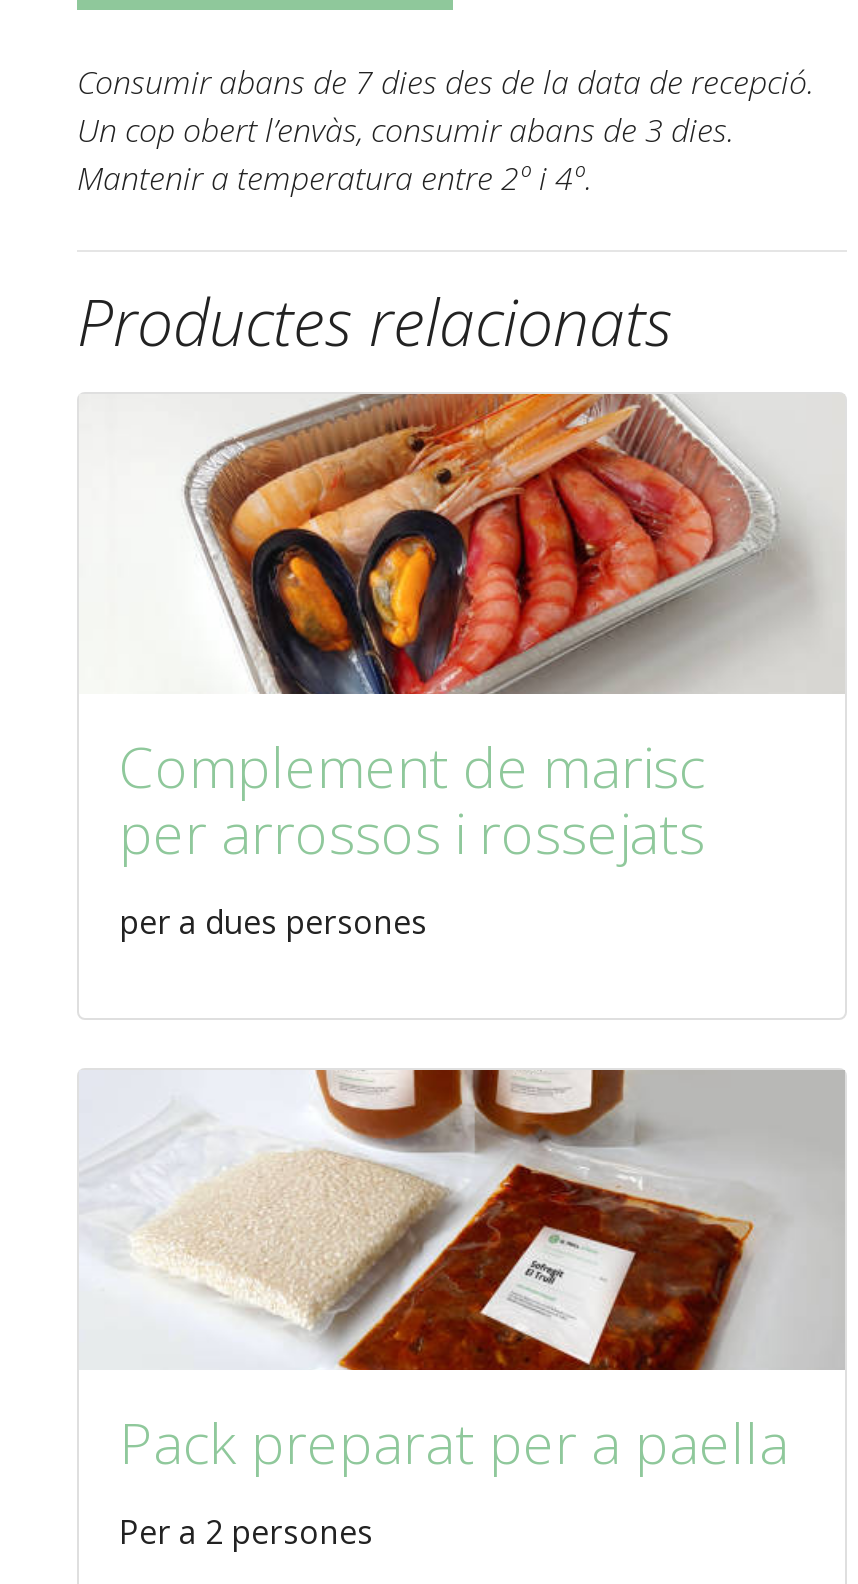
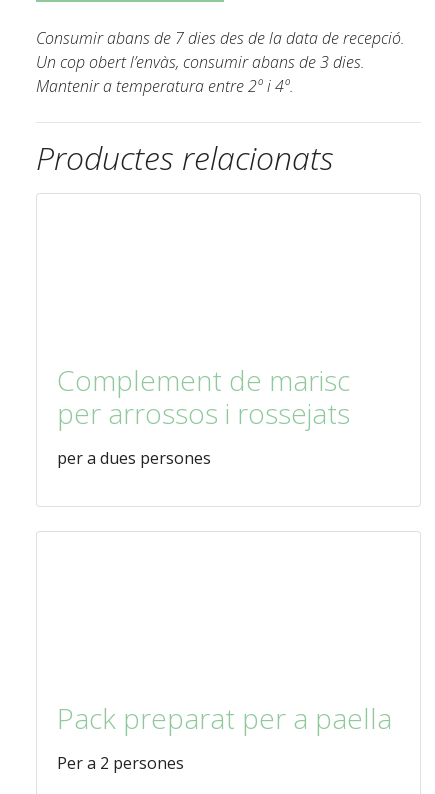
[181,392,843,696] [image] -> none
[81,1068,845,1372] [image] -> none

